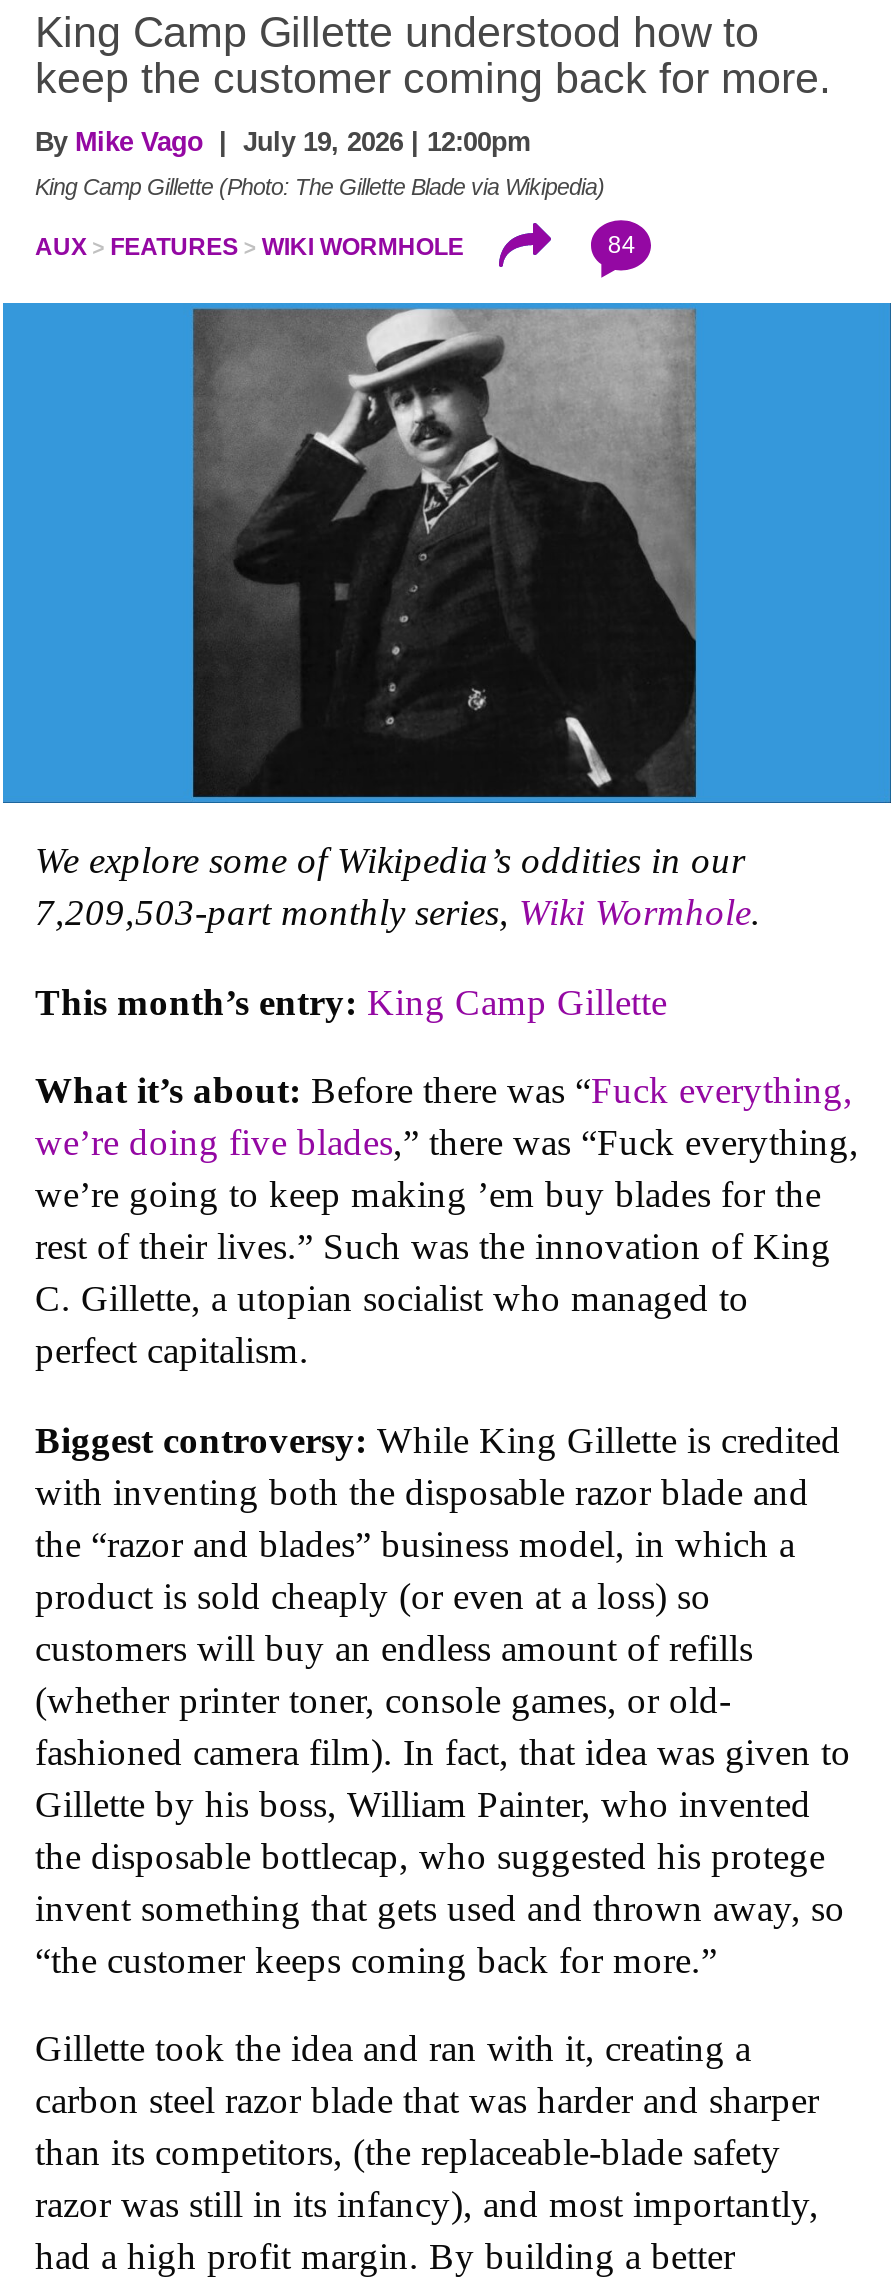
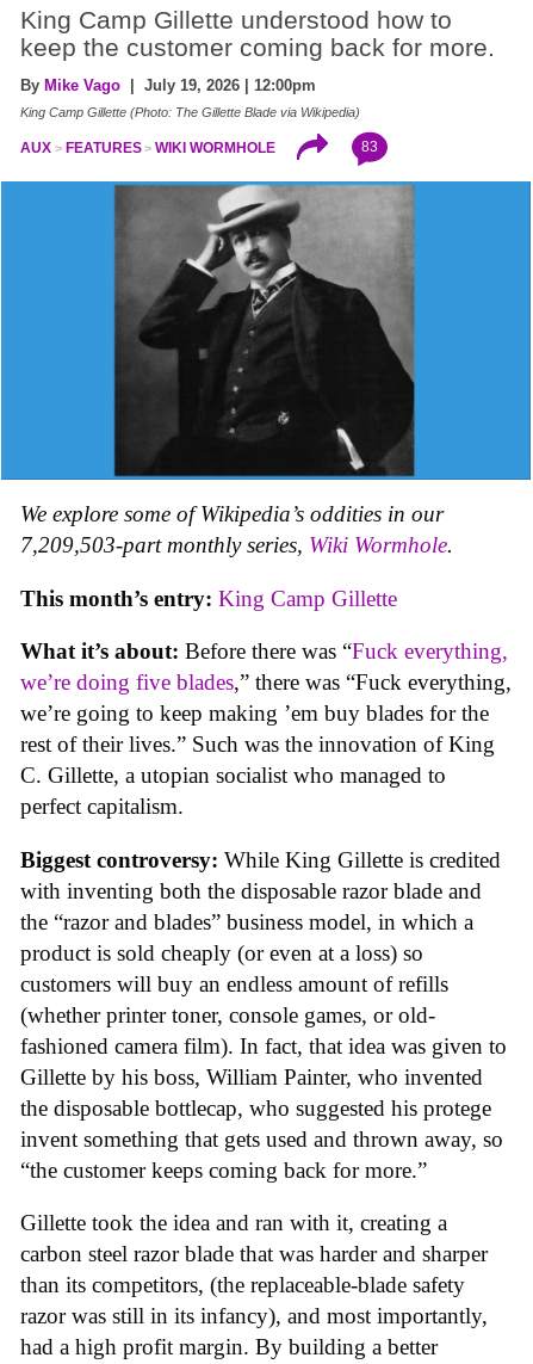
[608,232,636,260] 84 -> [362,139,378,155] 83

